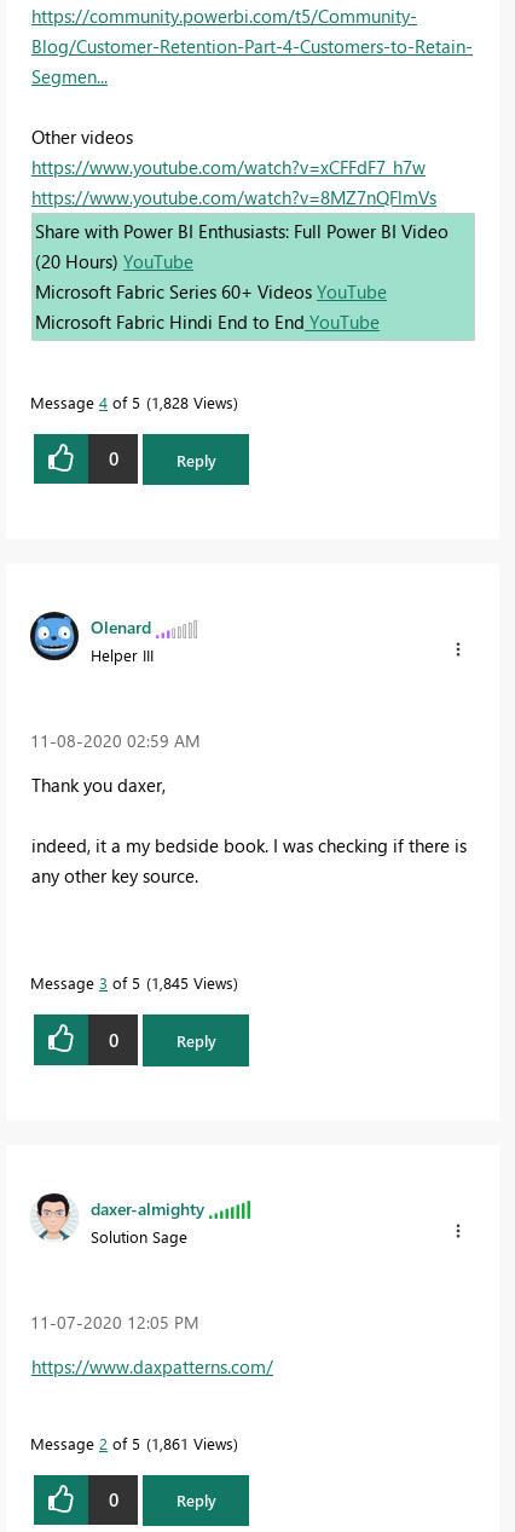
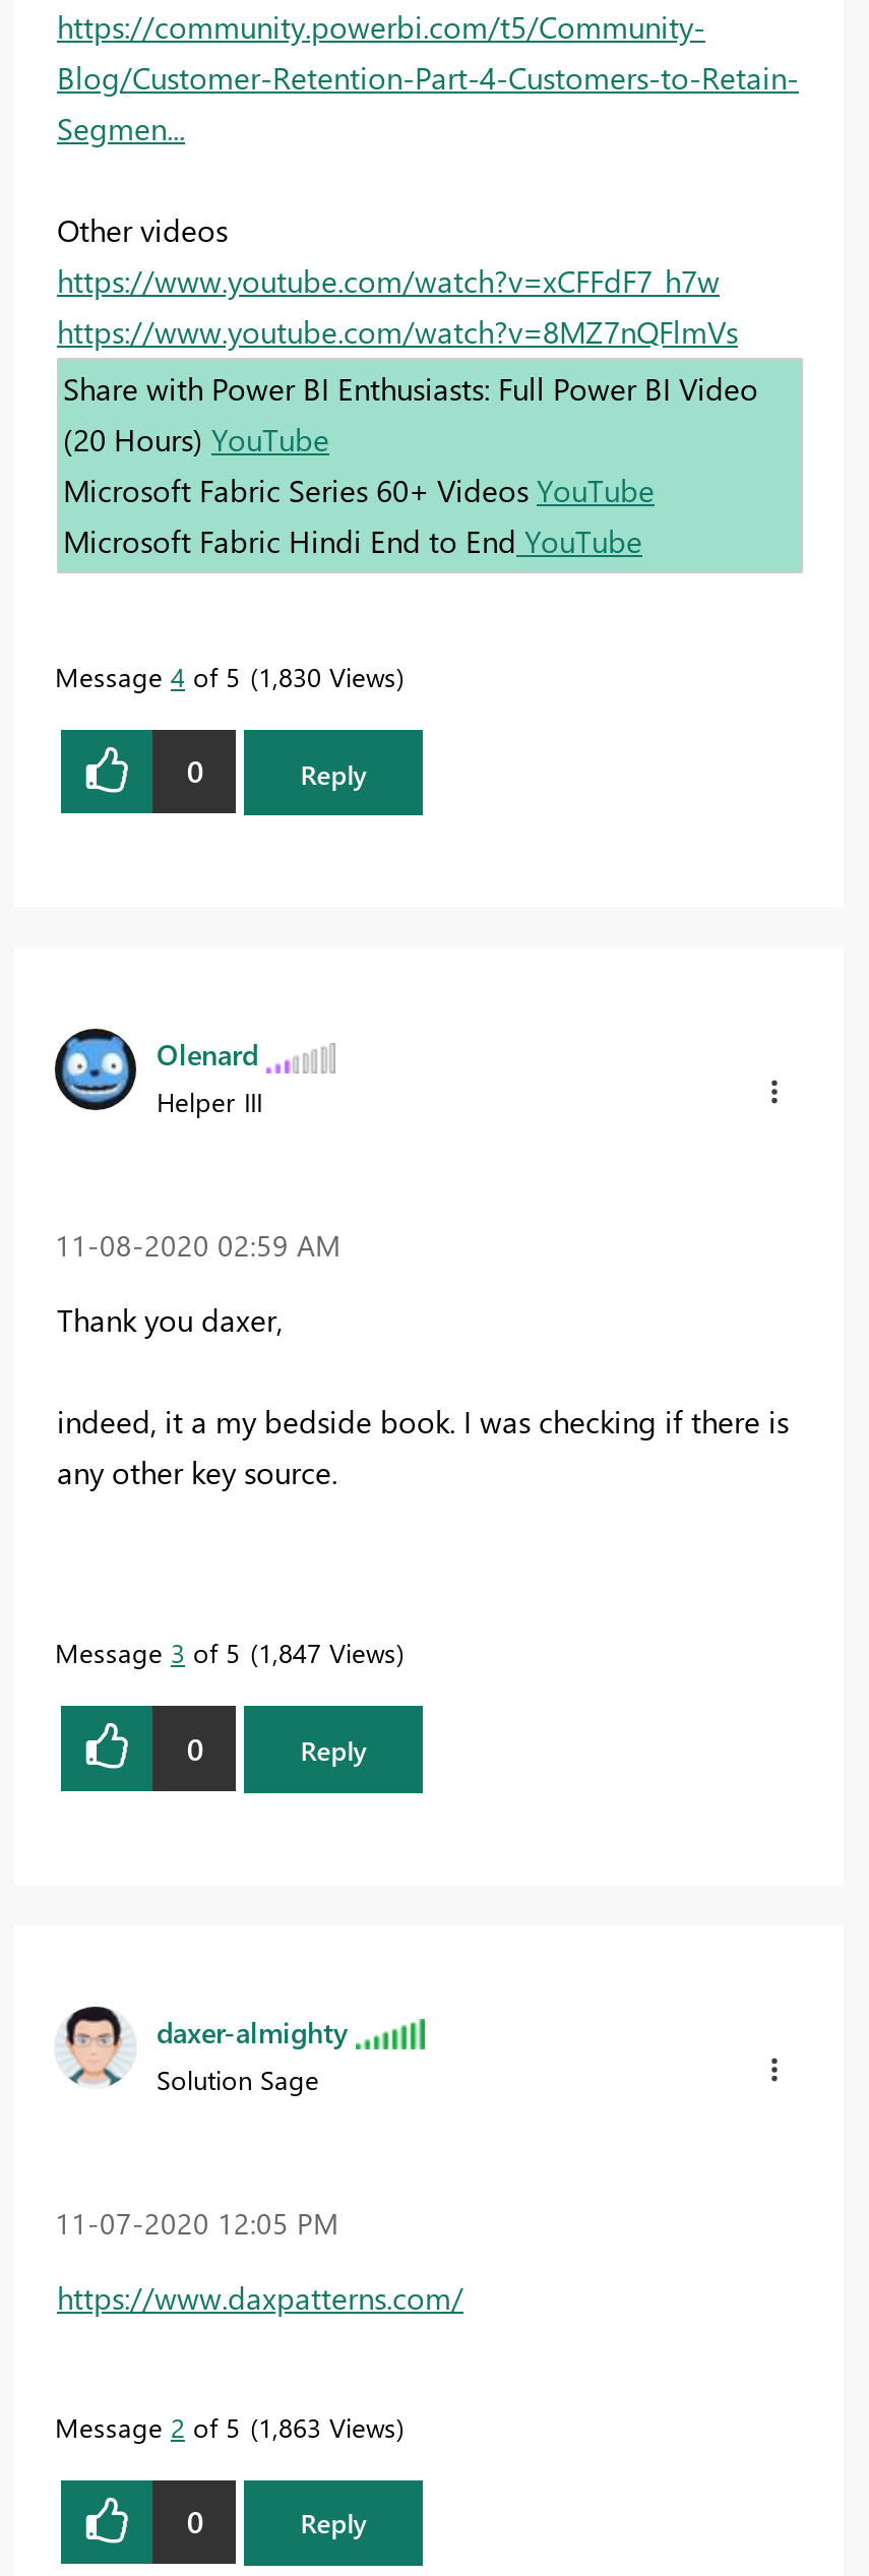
[30,392,233,412] Message 4 of 5 1,828 Views -> [55,659,396,693] Message 4 of 5 1,830 Views
[30,973,233,993] Message 3 of 5 1,845 Views -> [55,1635,396,1670] Message 3 of 5 1,847 Views
[30,1433,233,1453] Message 2 of 5 1,861 Views -> [55,2409,396,2443] Message 2 of 5 1,863 Views

